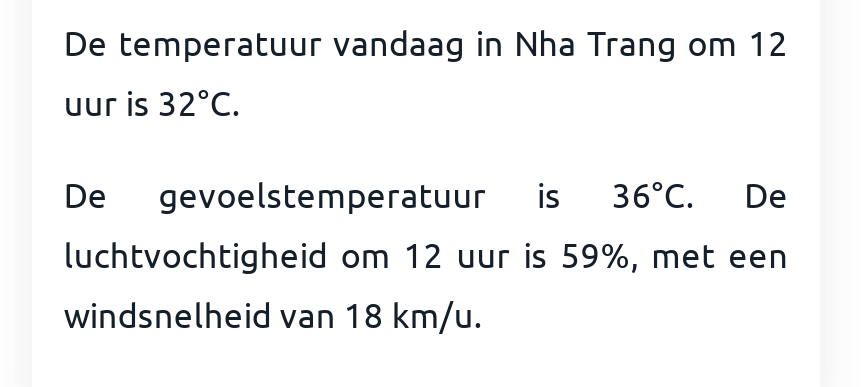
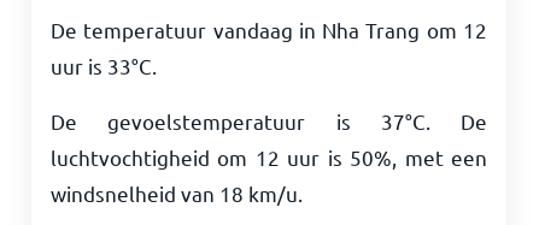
[64,80,240,122] uur is 32°C. -> [51,53,157,78] uur is 33°C.
[64,172,788,214] De gevoelstemperatuur is 36°C. De -> [51,108,487,134] De gevoelstemperatuur is 37°C. De
[64,232,788,274] luchtvochtigheid om 12 uur is 59%, met een -> [51,144,487,170] luchtvochtigheid om 12 uur is 50%, met een

